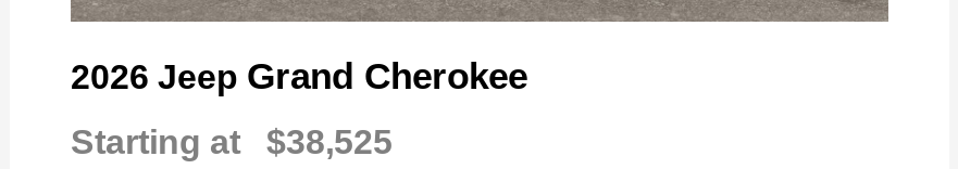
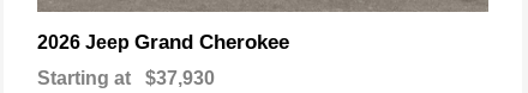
[71,122,393,159] Starting at $38,525 -> [37,67,215,88] Starting at $37,930

